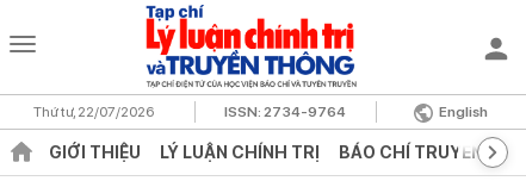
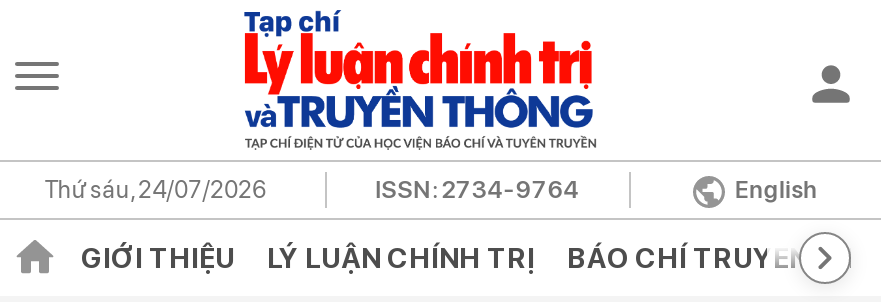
[33,104,153,121] Thứ tư, 22/07/2026 -> [44,176,266,204] Thứ sáu, 24/07/2026

